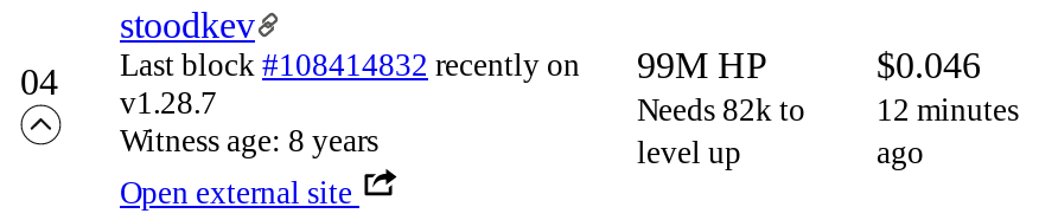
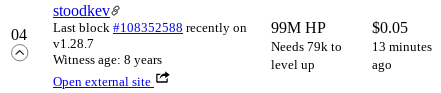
[120,48,580,84] Last block #108414832 recently on -> [53,20,247,35] Last block #108352588 recently on
[877,46,981,86] $0.046 -> [372,19,408,36] $0.05
[637,93,805,128] Needs 82k to -> [271,39,342,54] Needs 79k to
[877,93,1019,128] 12 minutes -> [372,39,432,54] 13 minutes

